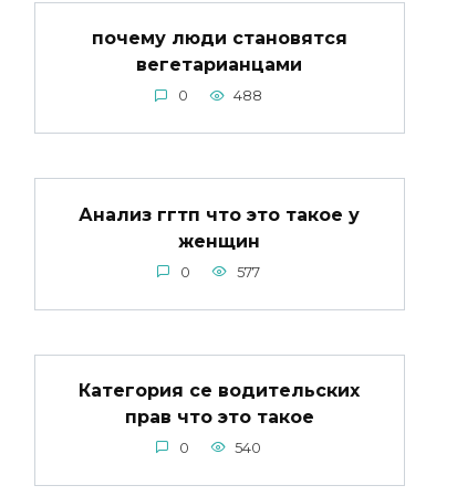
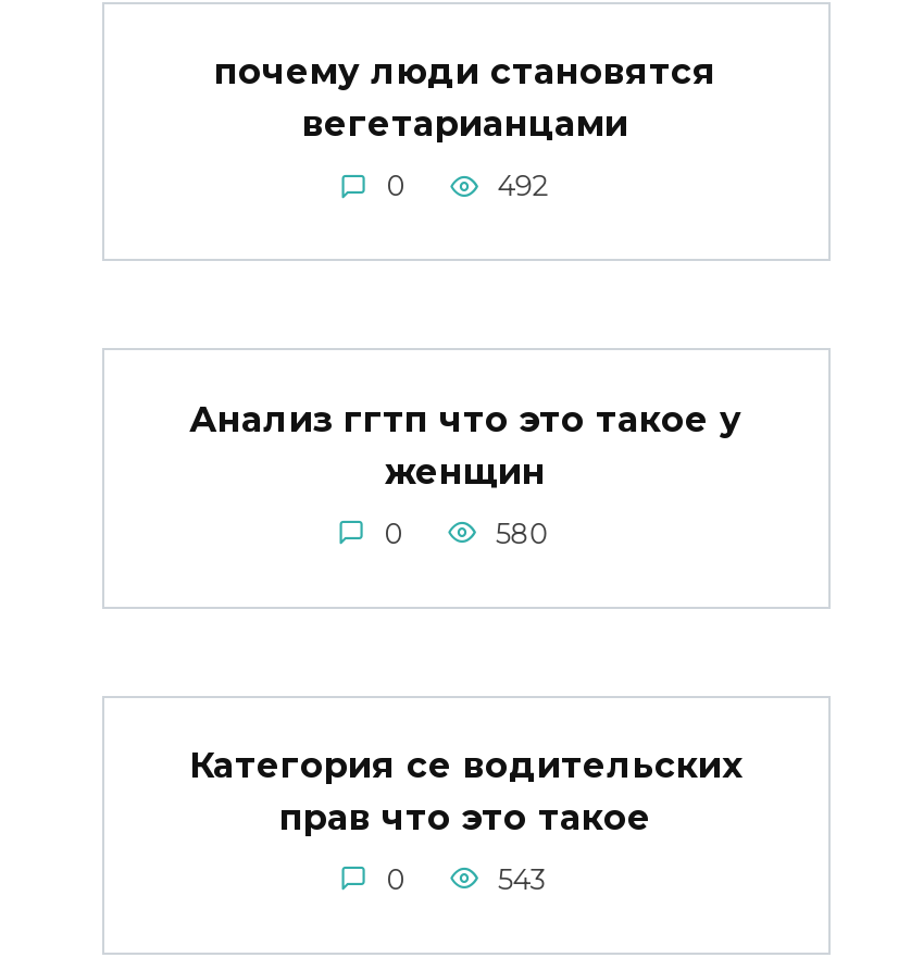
[234,88,262,104] 488 -> [497,171,547,203] 492
[237,264,260,280] 577 -> [495,517,550,550] 580
[235,440,261,456] 540 -> [497,863,547,896] 543

